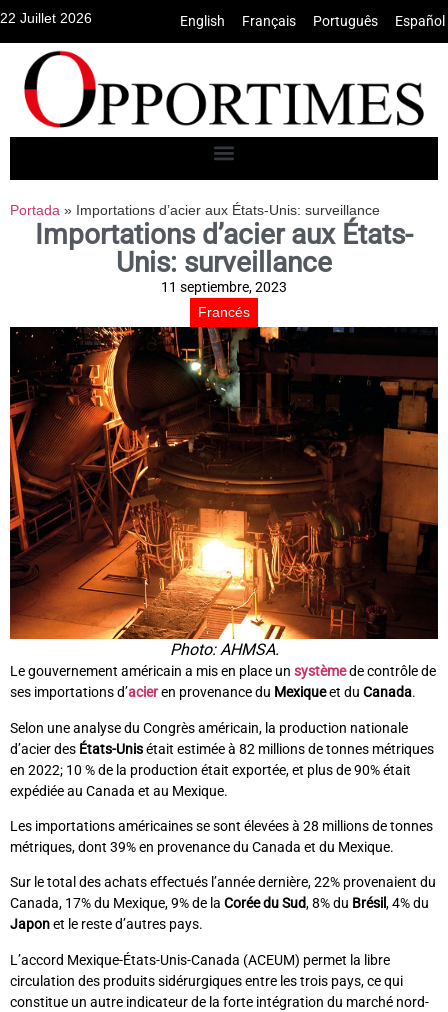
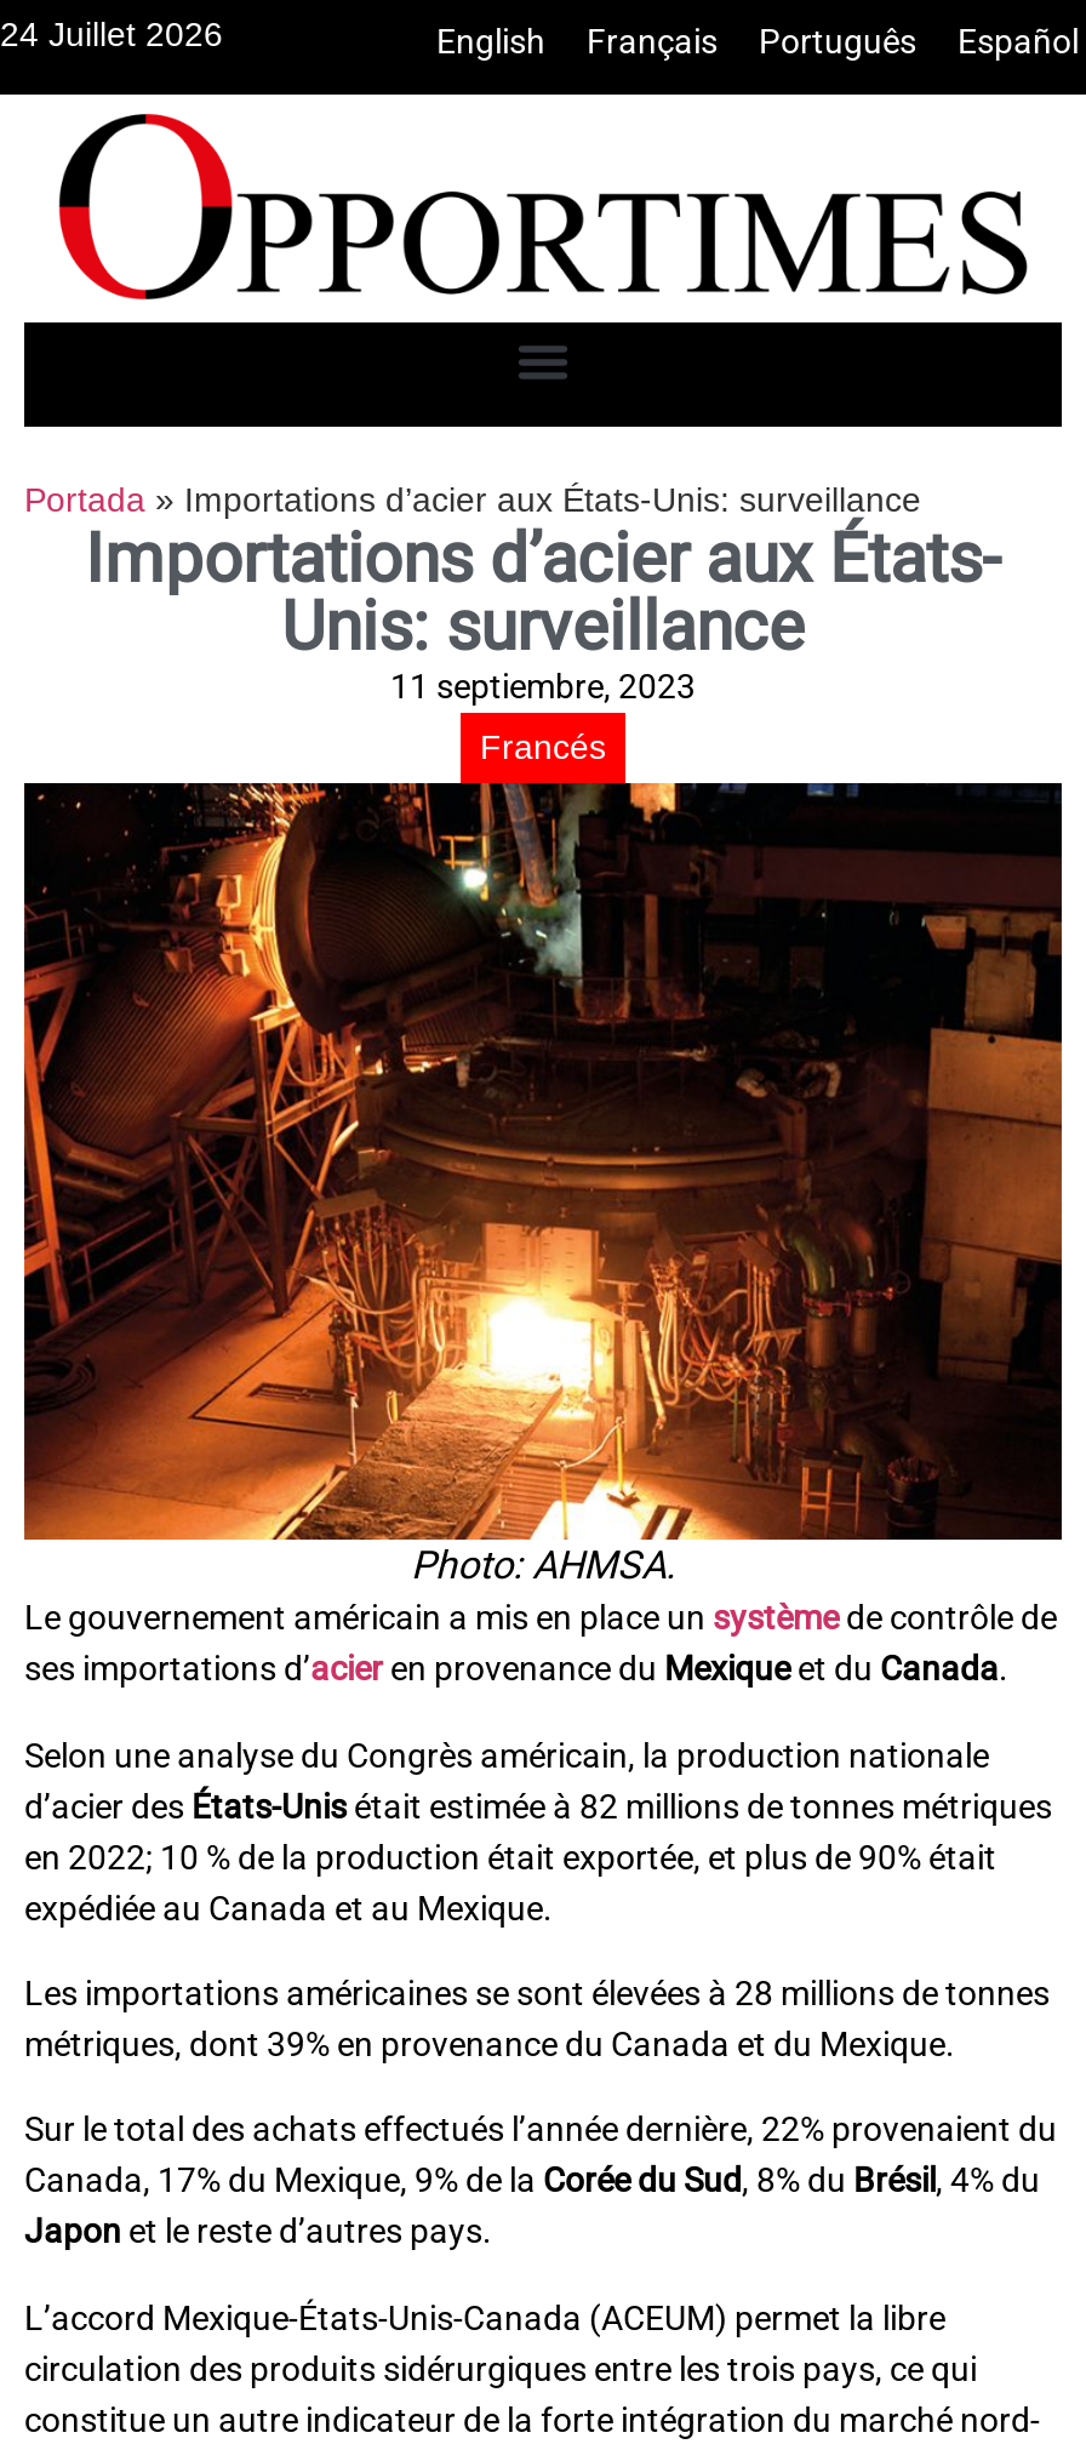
[0,10,92,26] 22 Juillet 2026 -> [0,15,223,53] 24 Juillet 2026

